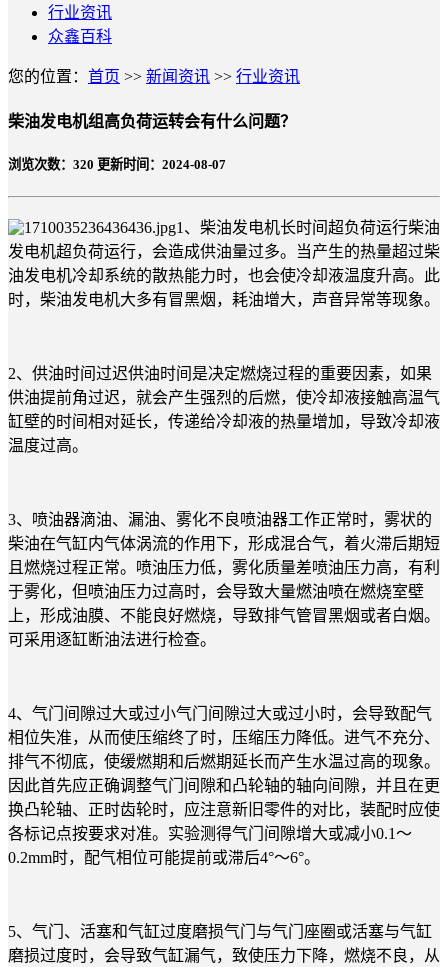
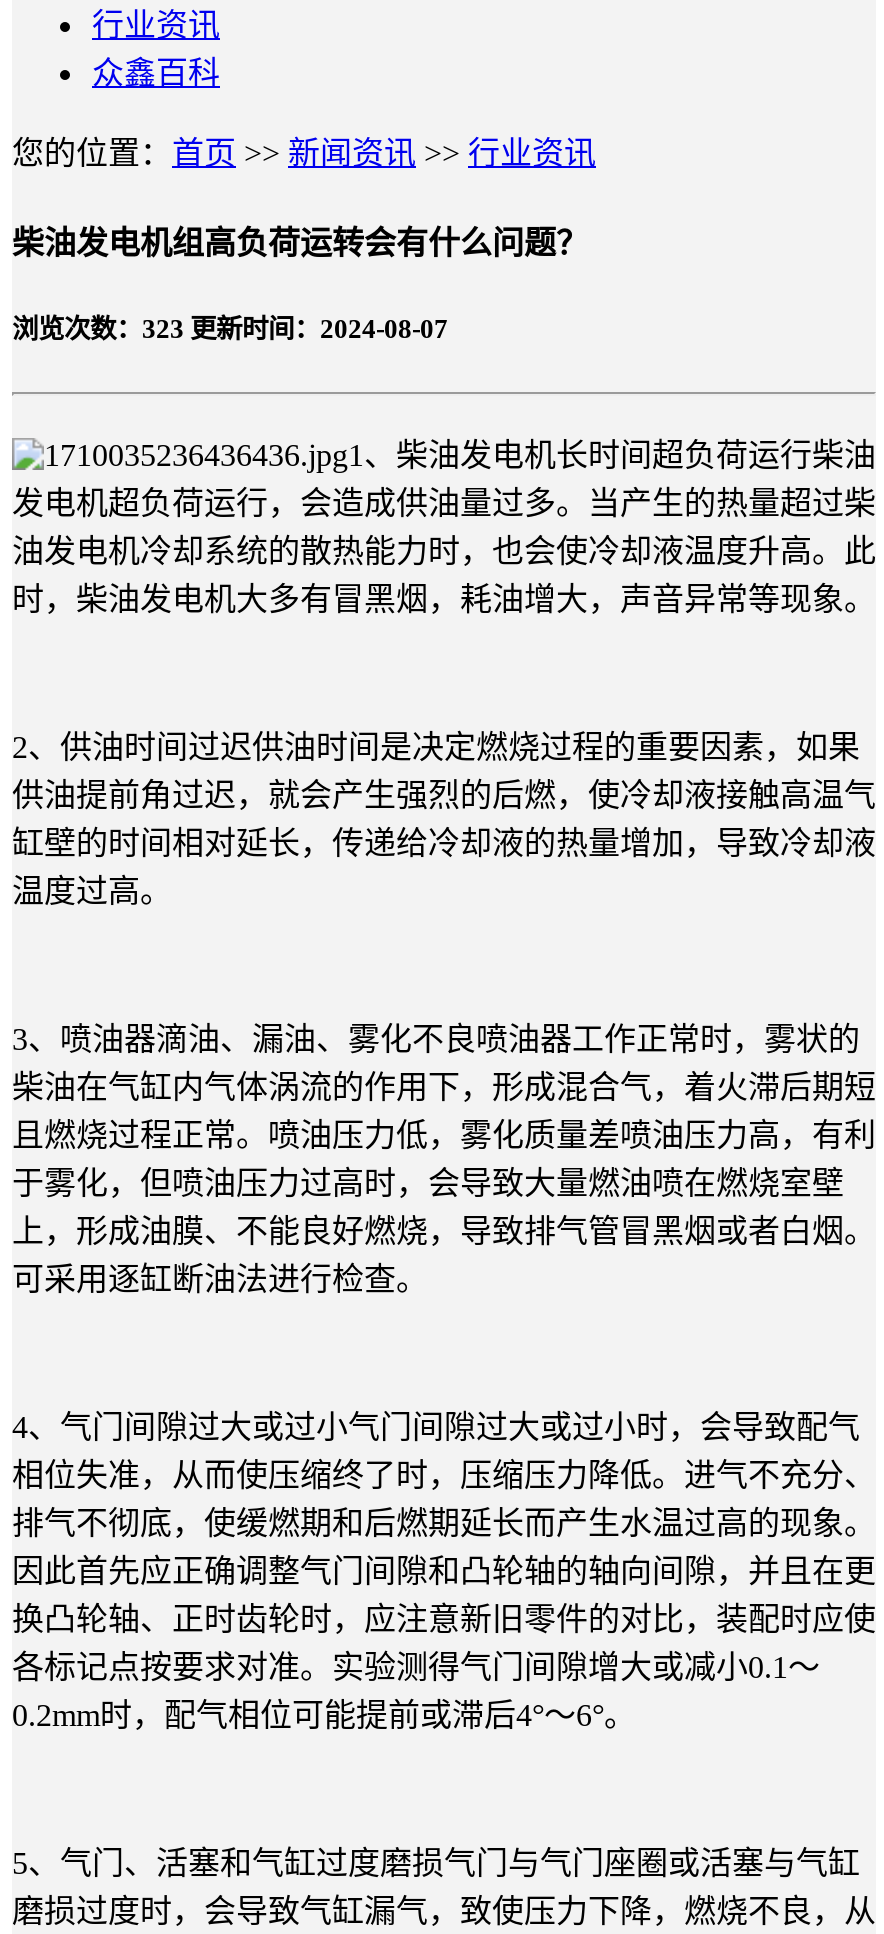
[8,157,226,172] 浏览次数：320更新时间：2024-08-07 -> [12,315,448,345] 浏览次数：323更新时间：2024-08-07

